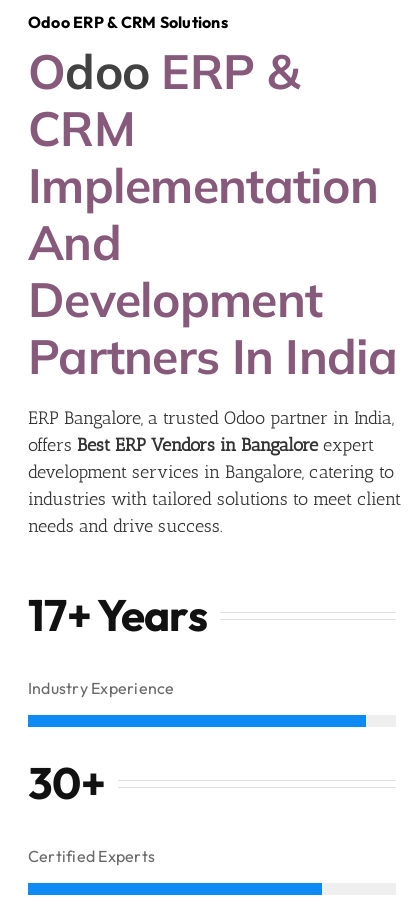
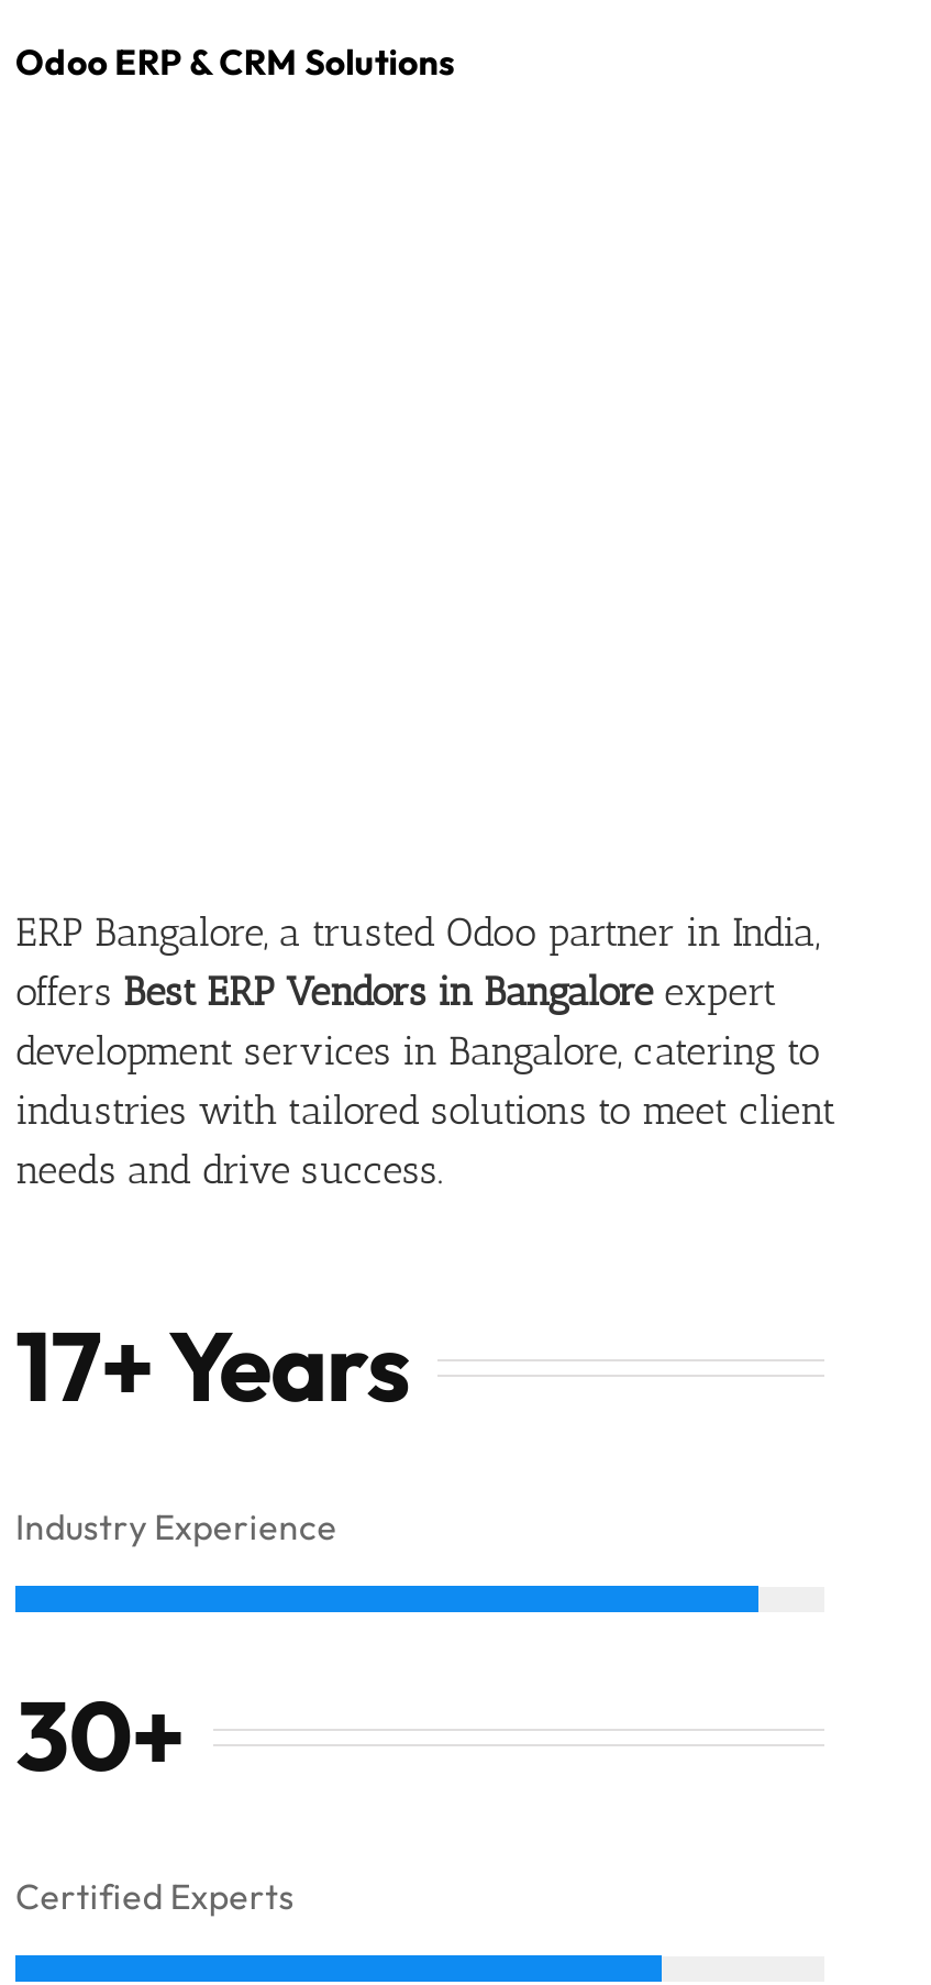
[28,41,398,386] ODoo ERP & | CRM | Implementation | And | Development | Partners In India -> none

